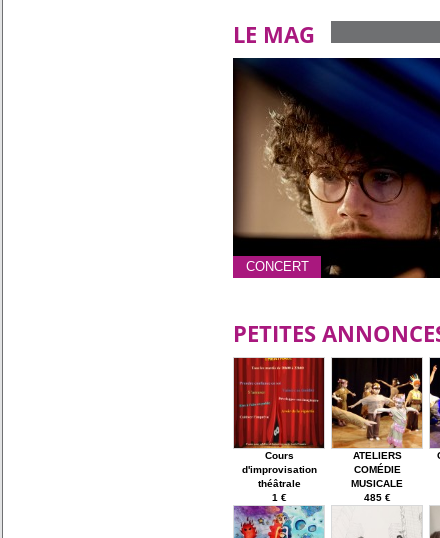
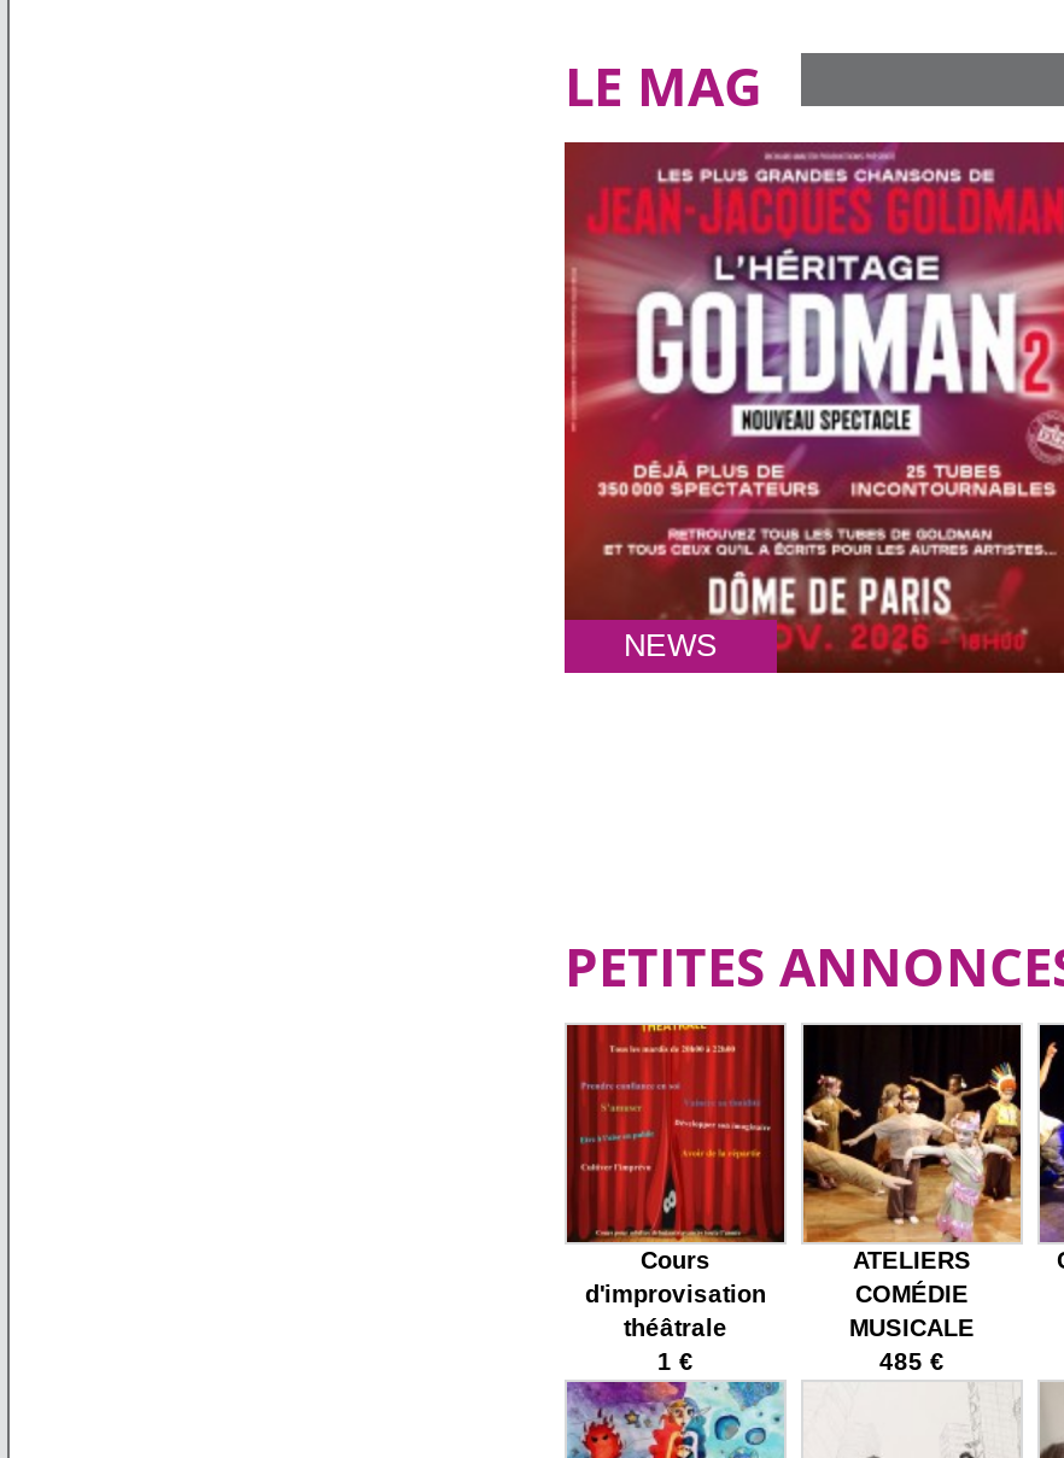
[232,57,437,279] [image] | CONCERT -> [562,140,1057,675] [image] | NEWS

